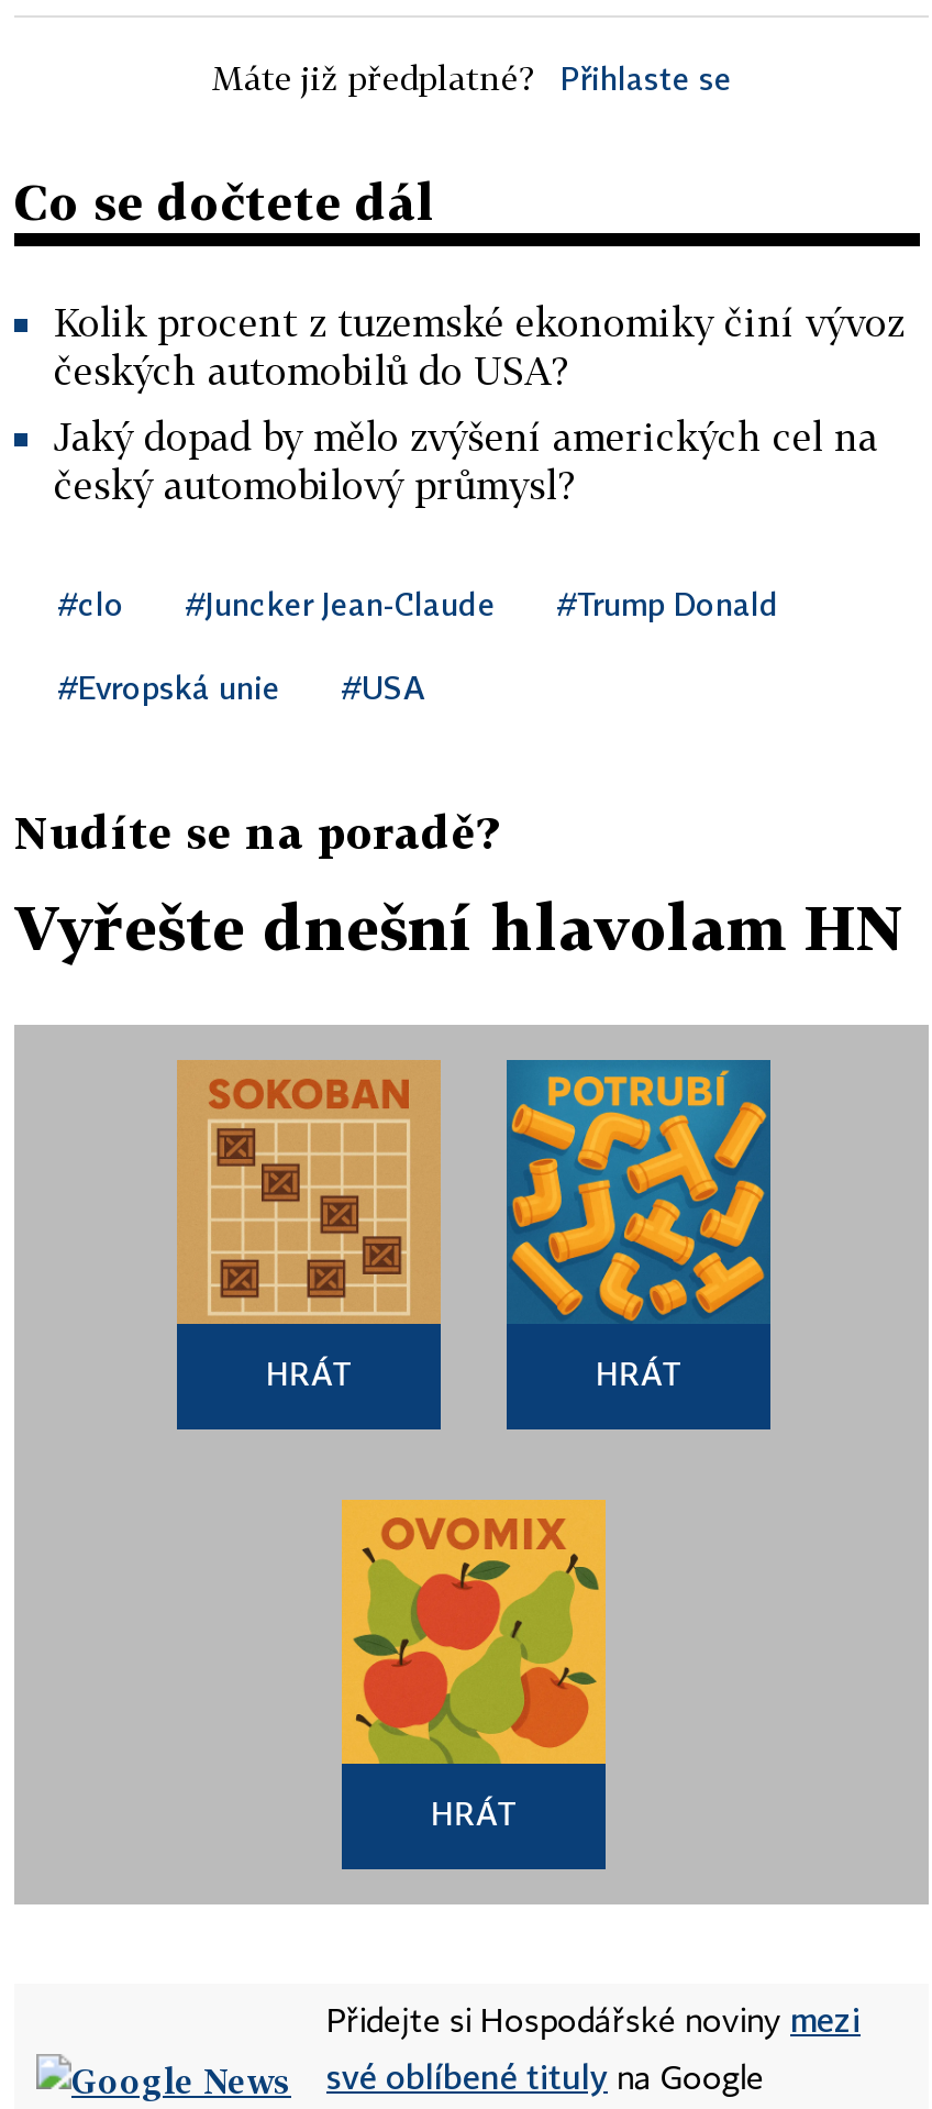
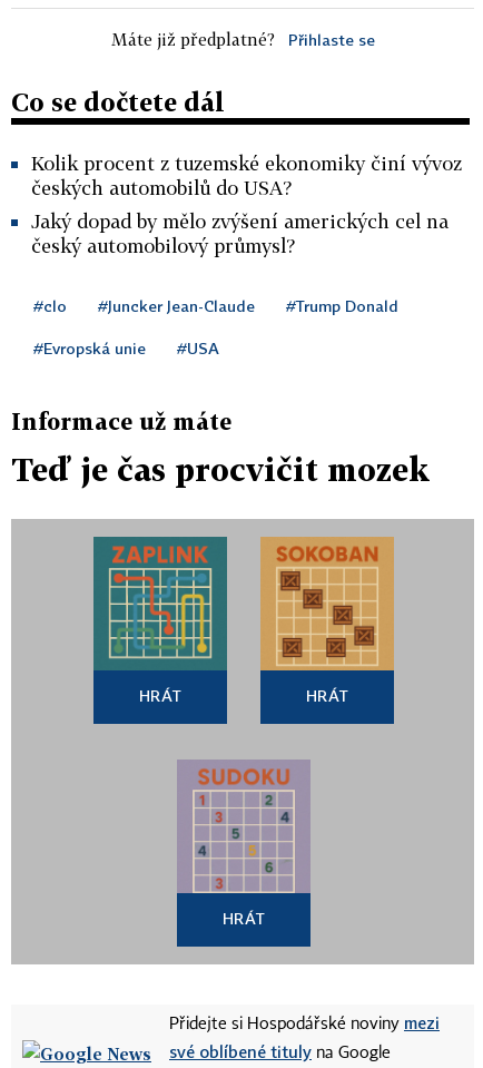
[14,805,498,858] Nudíte se na poradě? -> [11,408,231,434] Informace už máte
[14,891,905,963] Vyřešte dnešní hlavolam HN -> [11,451,430,488] Teď je čas procvičit mozek
[177,1060,441,1326] [image] -> [92,536,228,670] [image]
[504,1058,773,1324] [image] -> [260,537,394,672] [image]
[340,1498,608,1766] [image] -> [177,760,310,894] [image]

